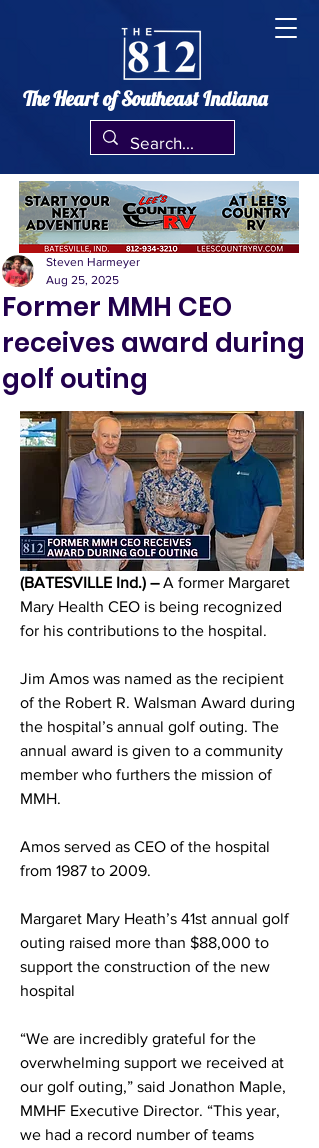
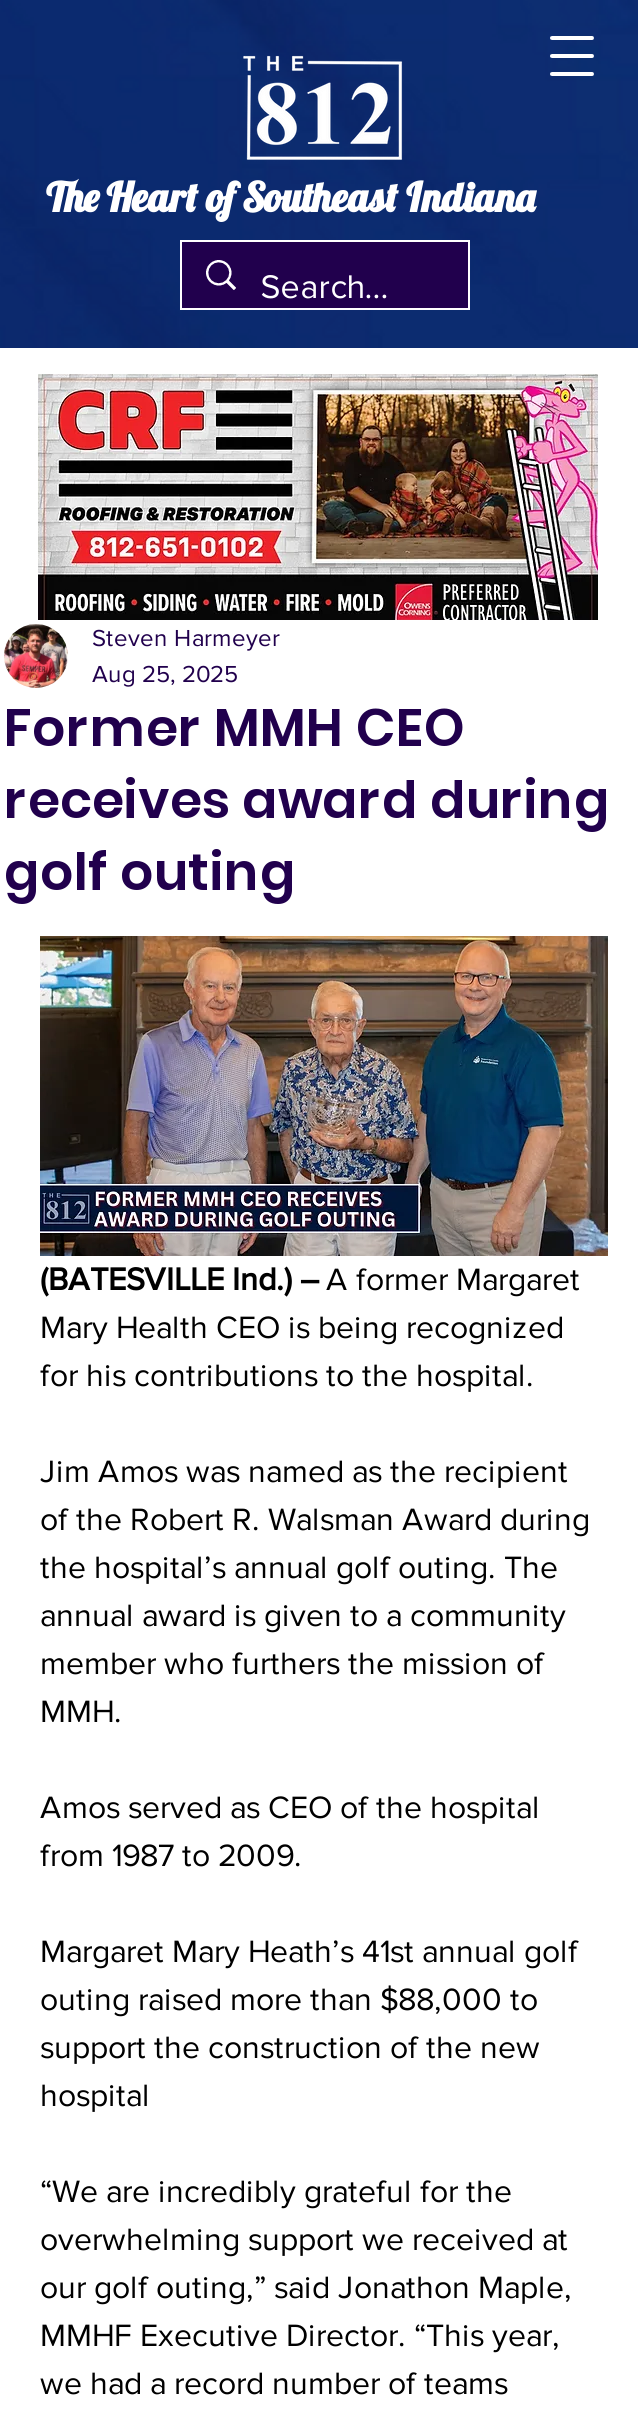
[18,181,300,254] [image] -> [36,362,600,622] [image]

